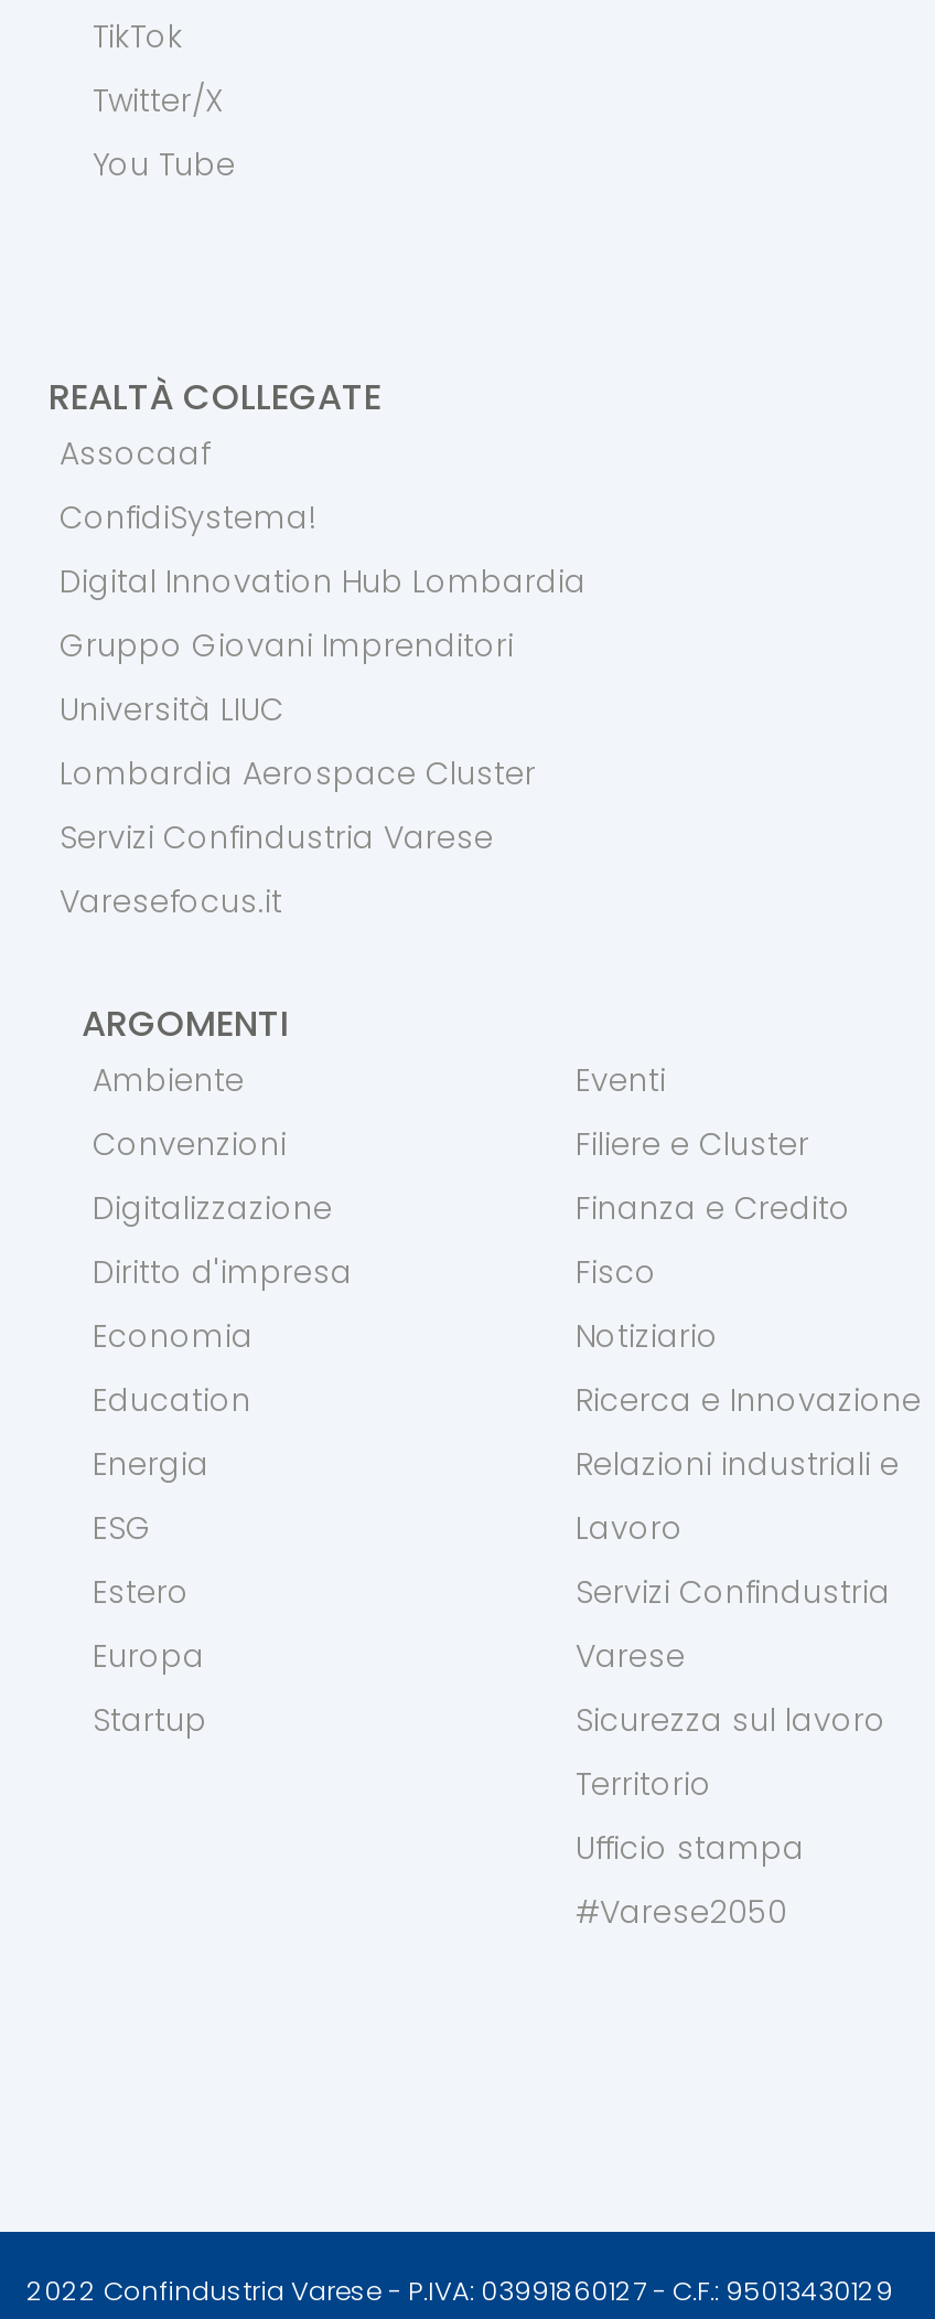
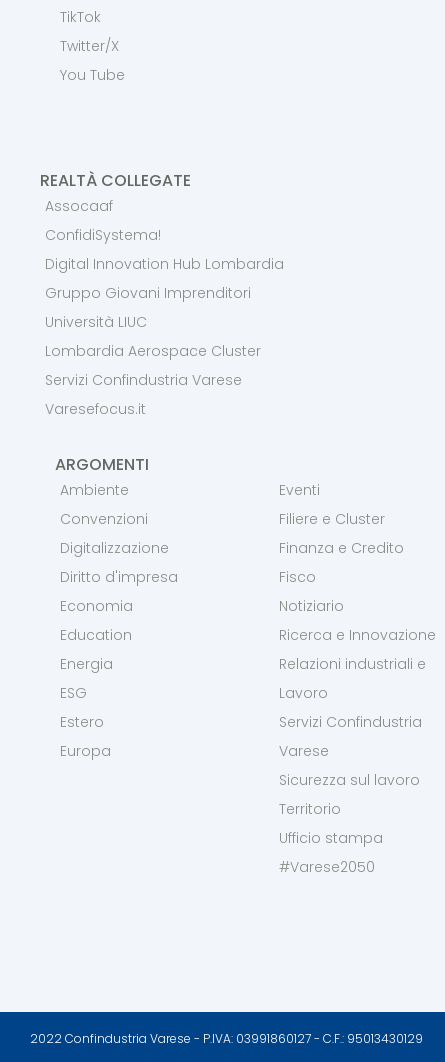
[93,1697,207,1741] Startup -> none

